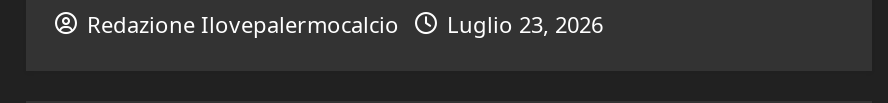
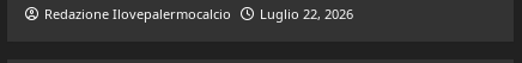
[87,8,603,38] Redazione Ilovepalermocalcio Luglio 23, 2026 -> [44,5,353,23] Redazione Ilovepalermocalcio Luglio 22, 2026

